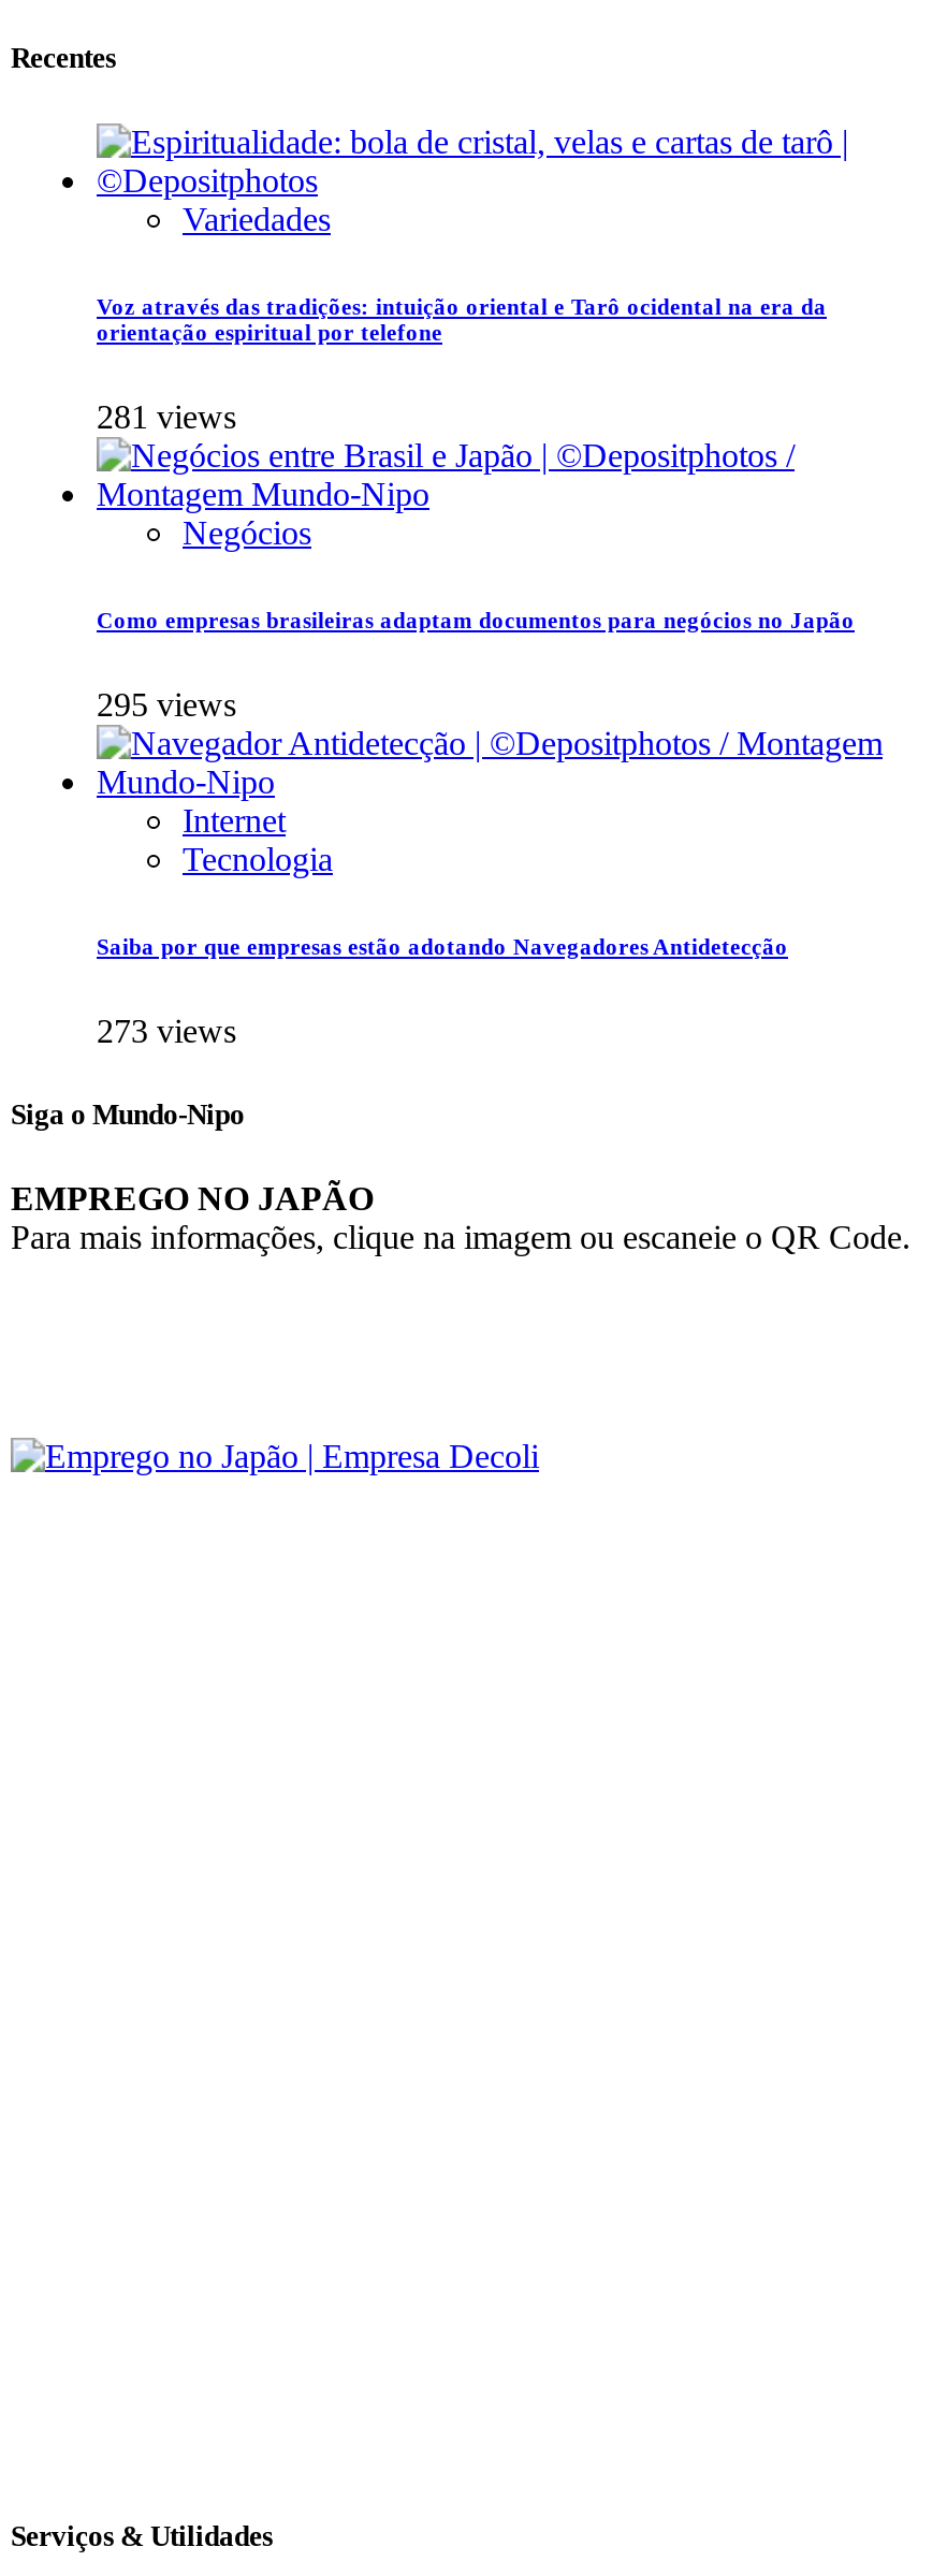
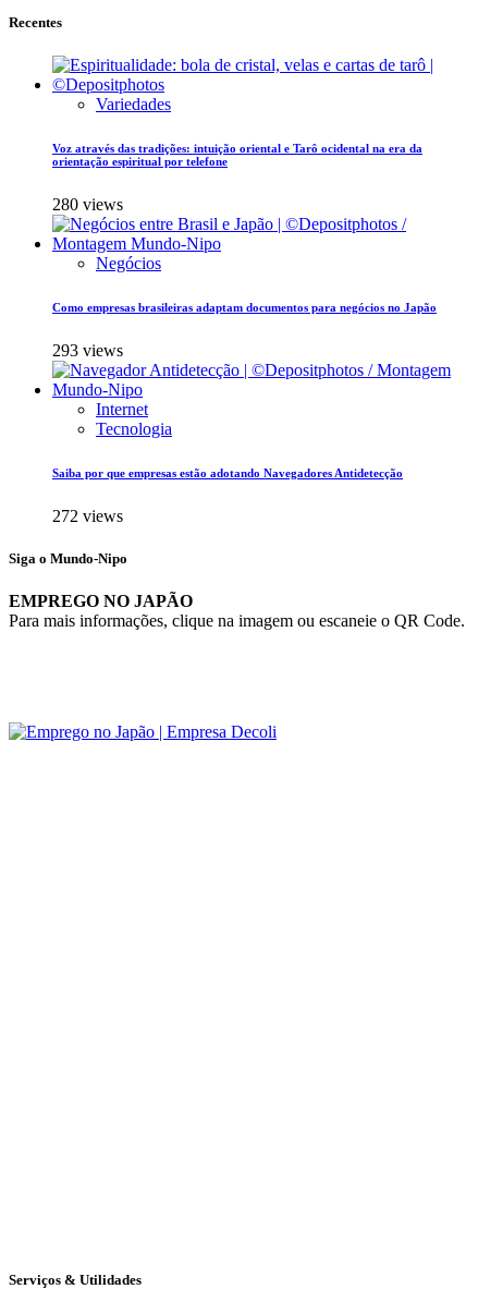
[97,398,236,434] 281 views -> [52,195,123,213] 280 views
[97,686,236,722] 295 views -> [52,341,123,359] 293 views
[97,1012,236,1048] 273 views -> [52,506,123,525] 272 views

